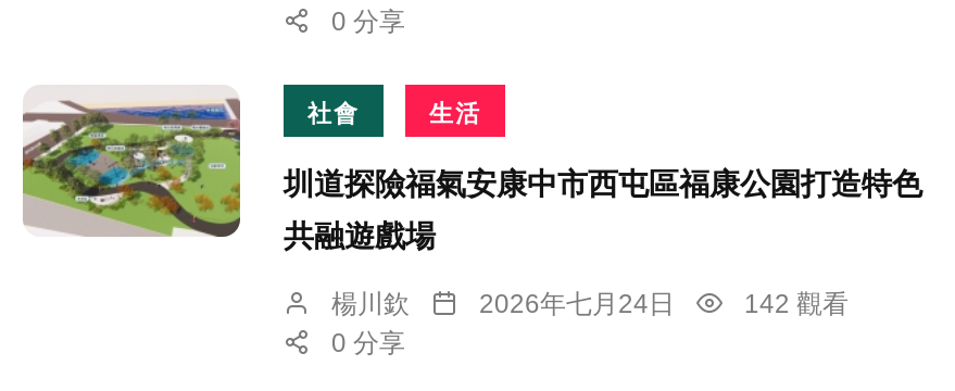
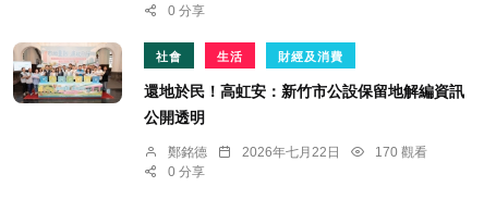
[21,89,922,318] [image] | 圳道探險福氣安康中市西屯區福康公園打造特色 | 共融遊戲場 | 楊川欽 | 2026年七月24日 | 142 觀看 -> [12,42,464,159] [image] | 財經及消費 | 還地於民！高虹安：新竹市公設保留地解編資訊 | 公開透明 | 鄭銘德 | 2026年七月22日 | 170 觀看

